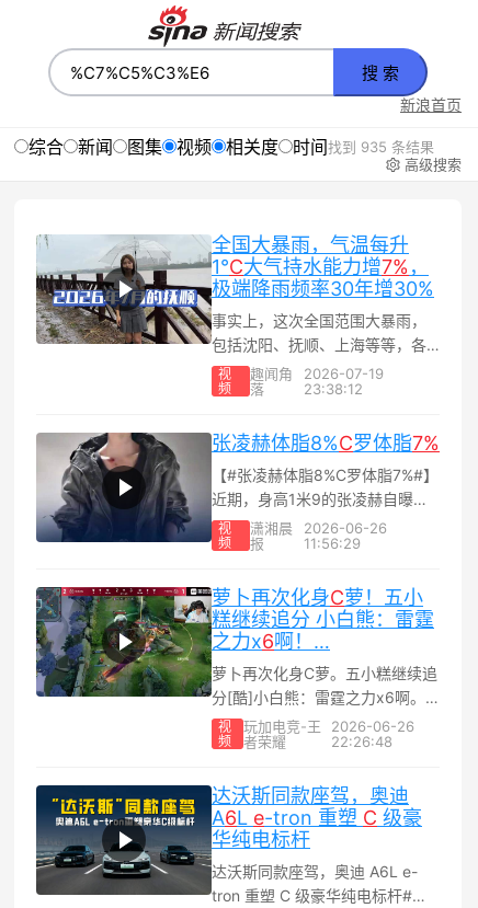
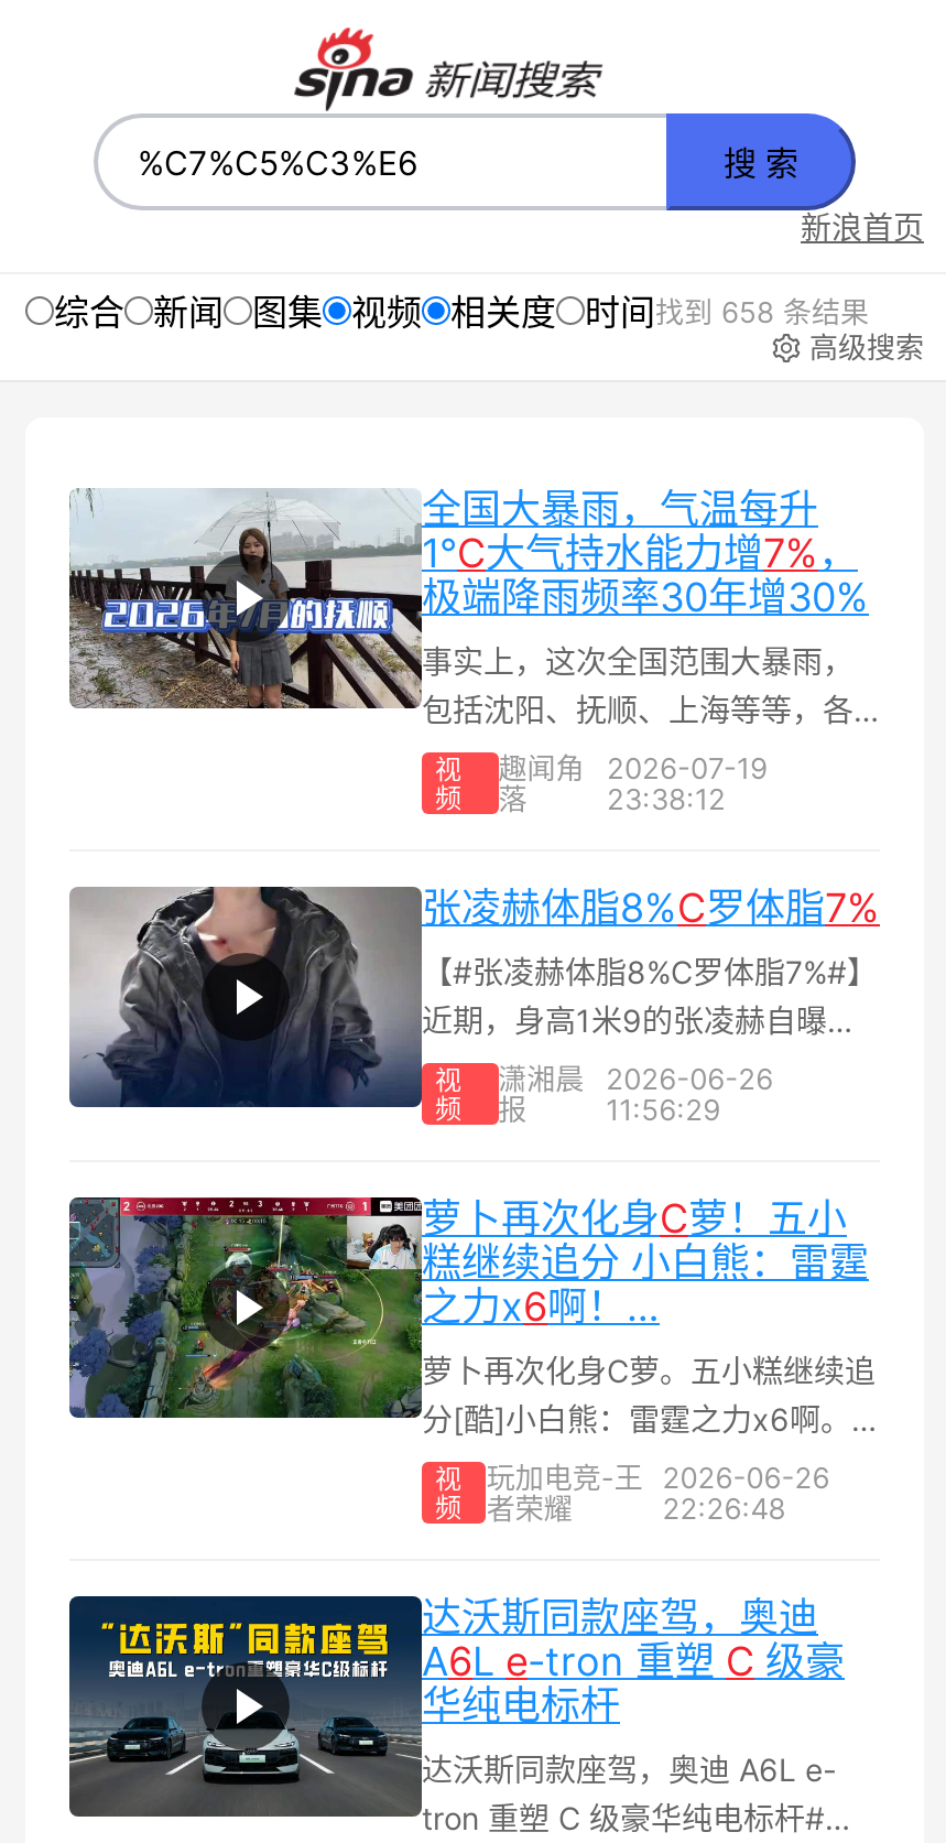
[293,136,434,158] 时间找到 935 条结果 -> [585,290,869,334] 时间找到 658 条结果

